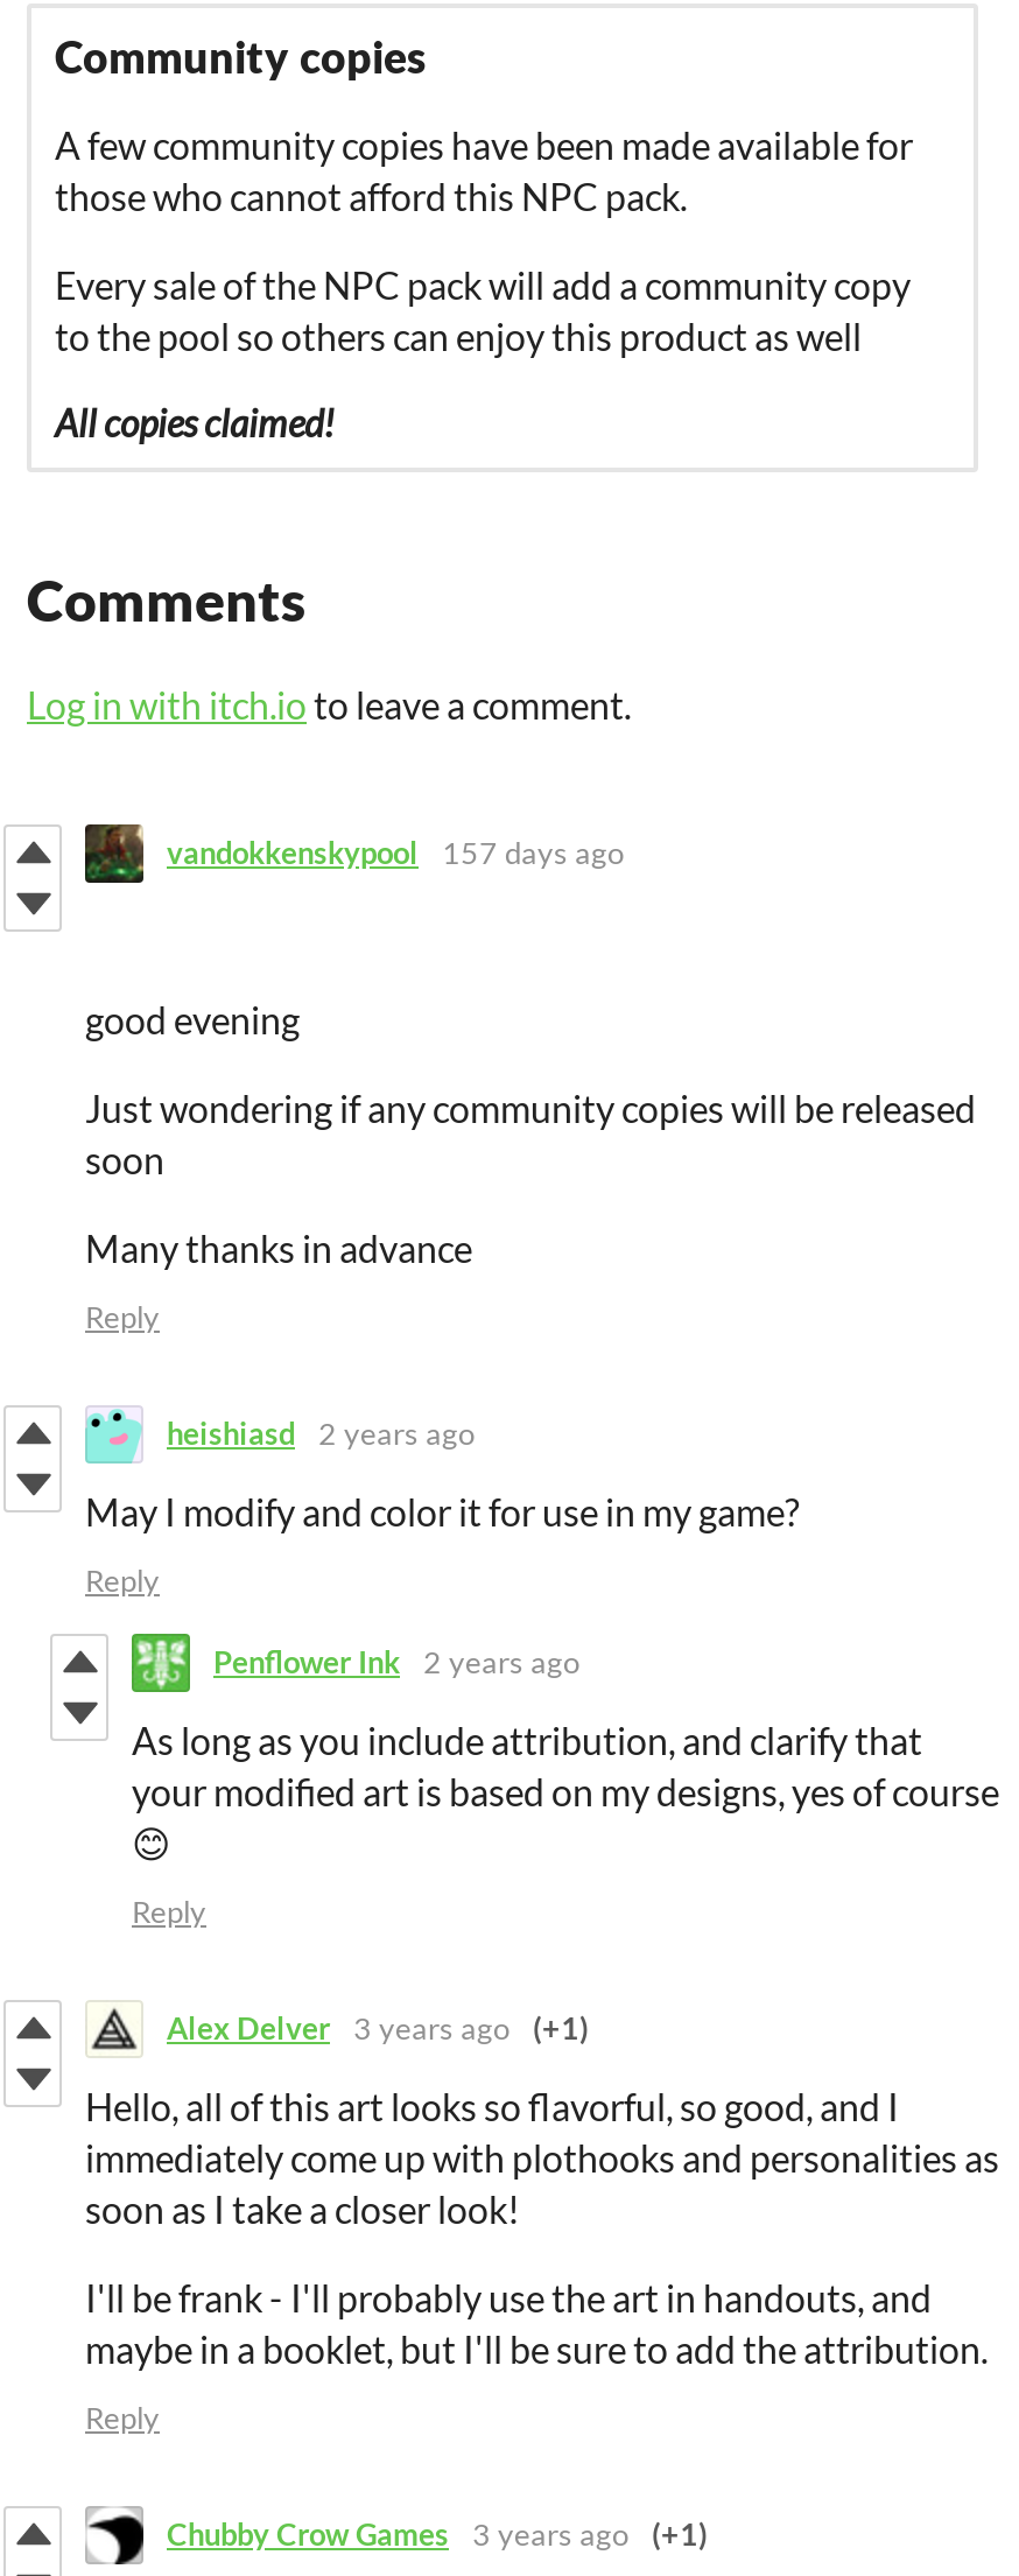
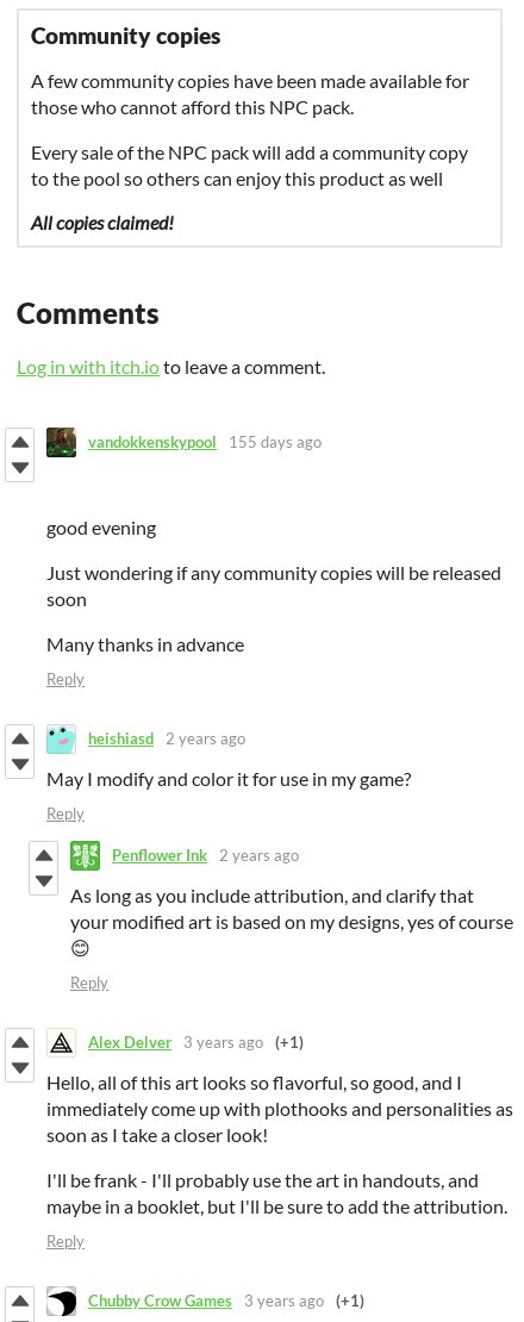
[167,834,624,872] vandokkenskypool 157 days ago -> [88,433,322,452] vandokkenskypool 155 days ago

